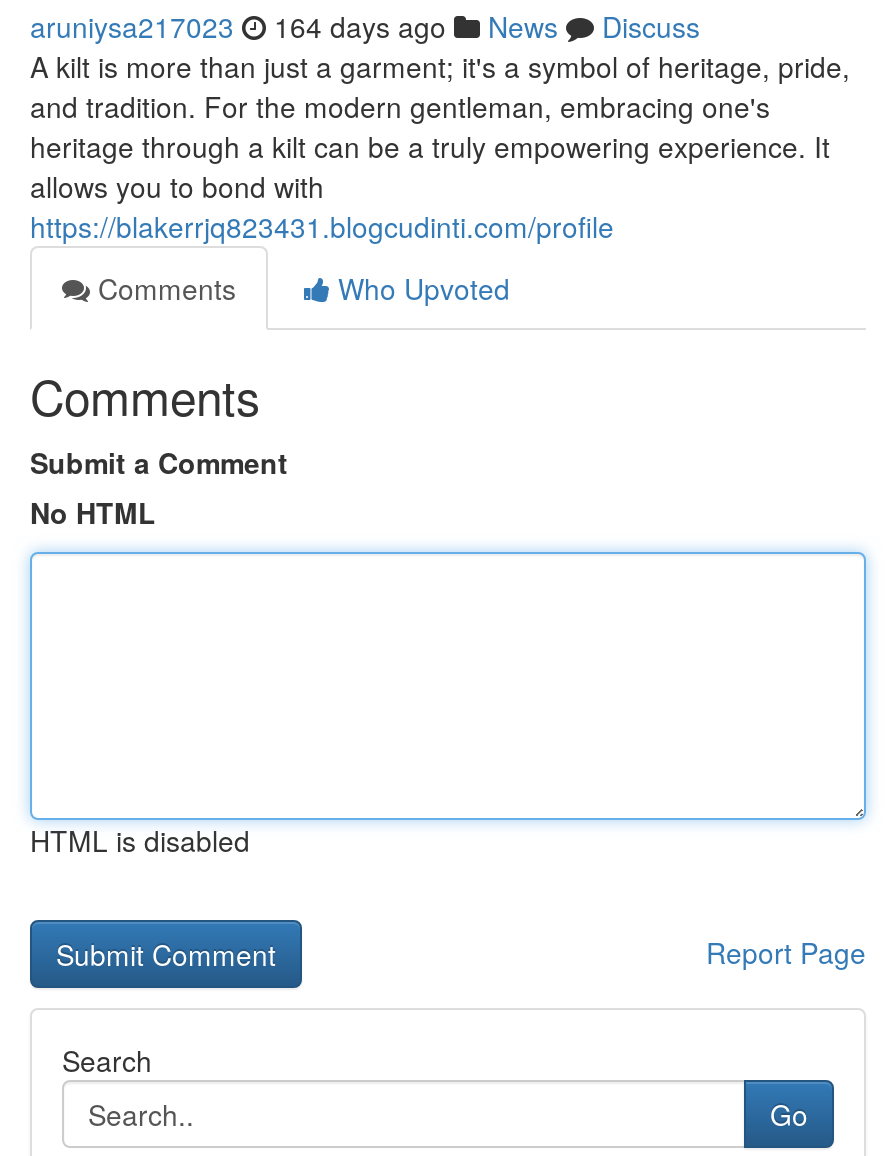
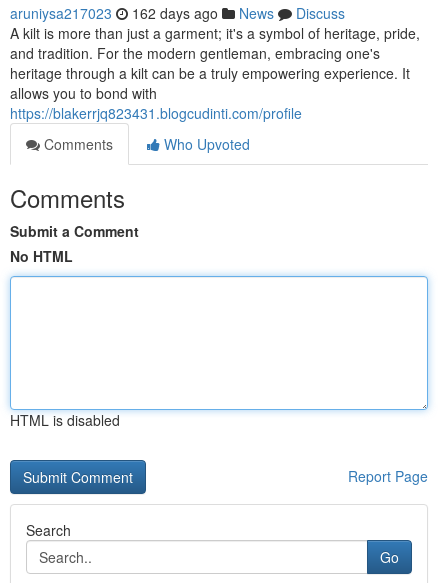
[30,6,700,46] aruniysa217023 164 days ago News Discuss -> [10,3,345,23] aruniysa217023 162 days ago News Discuss

